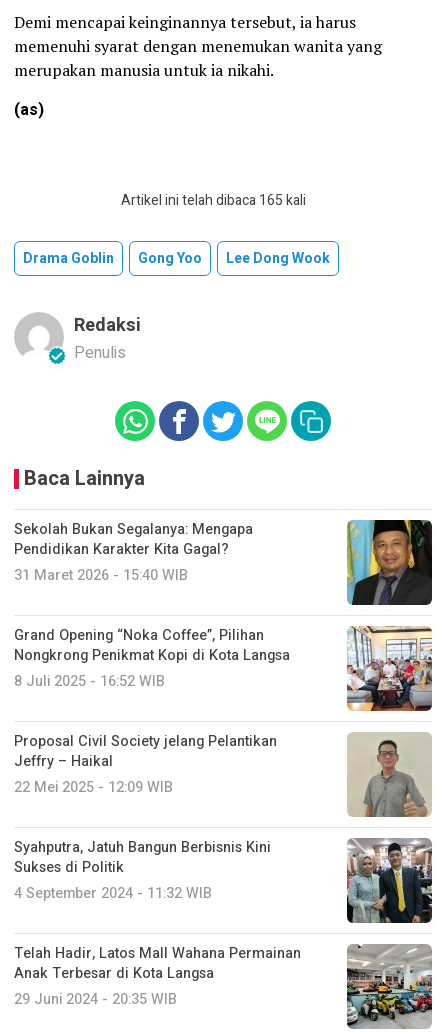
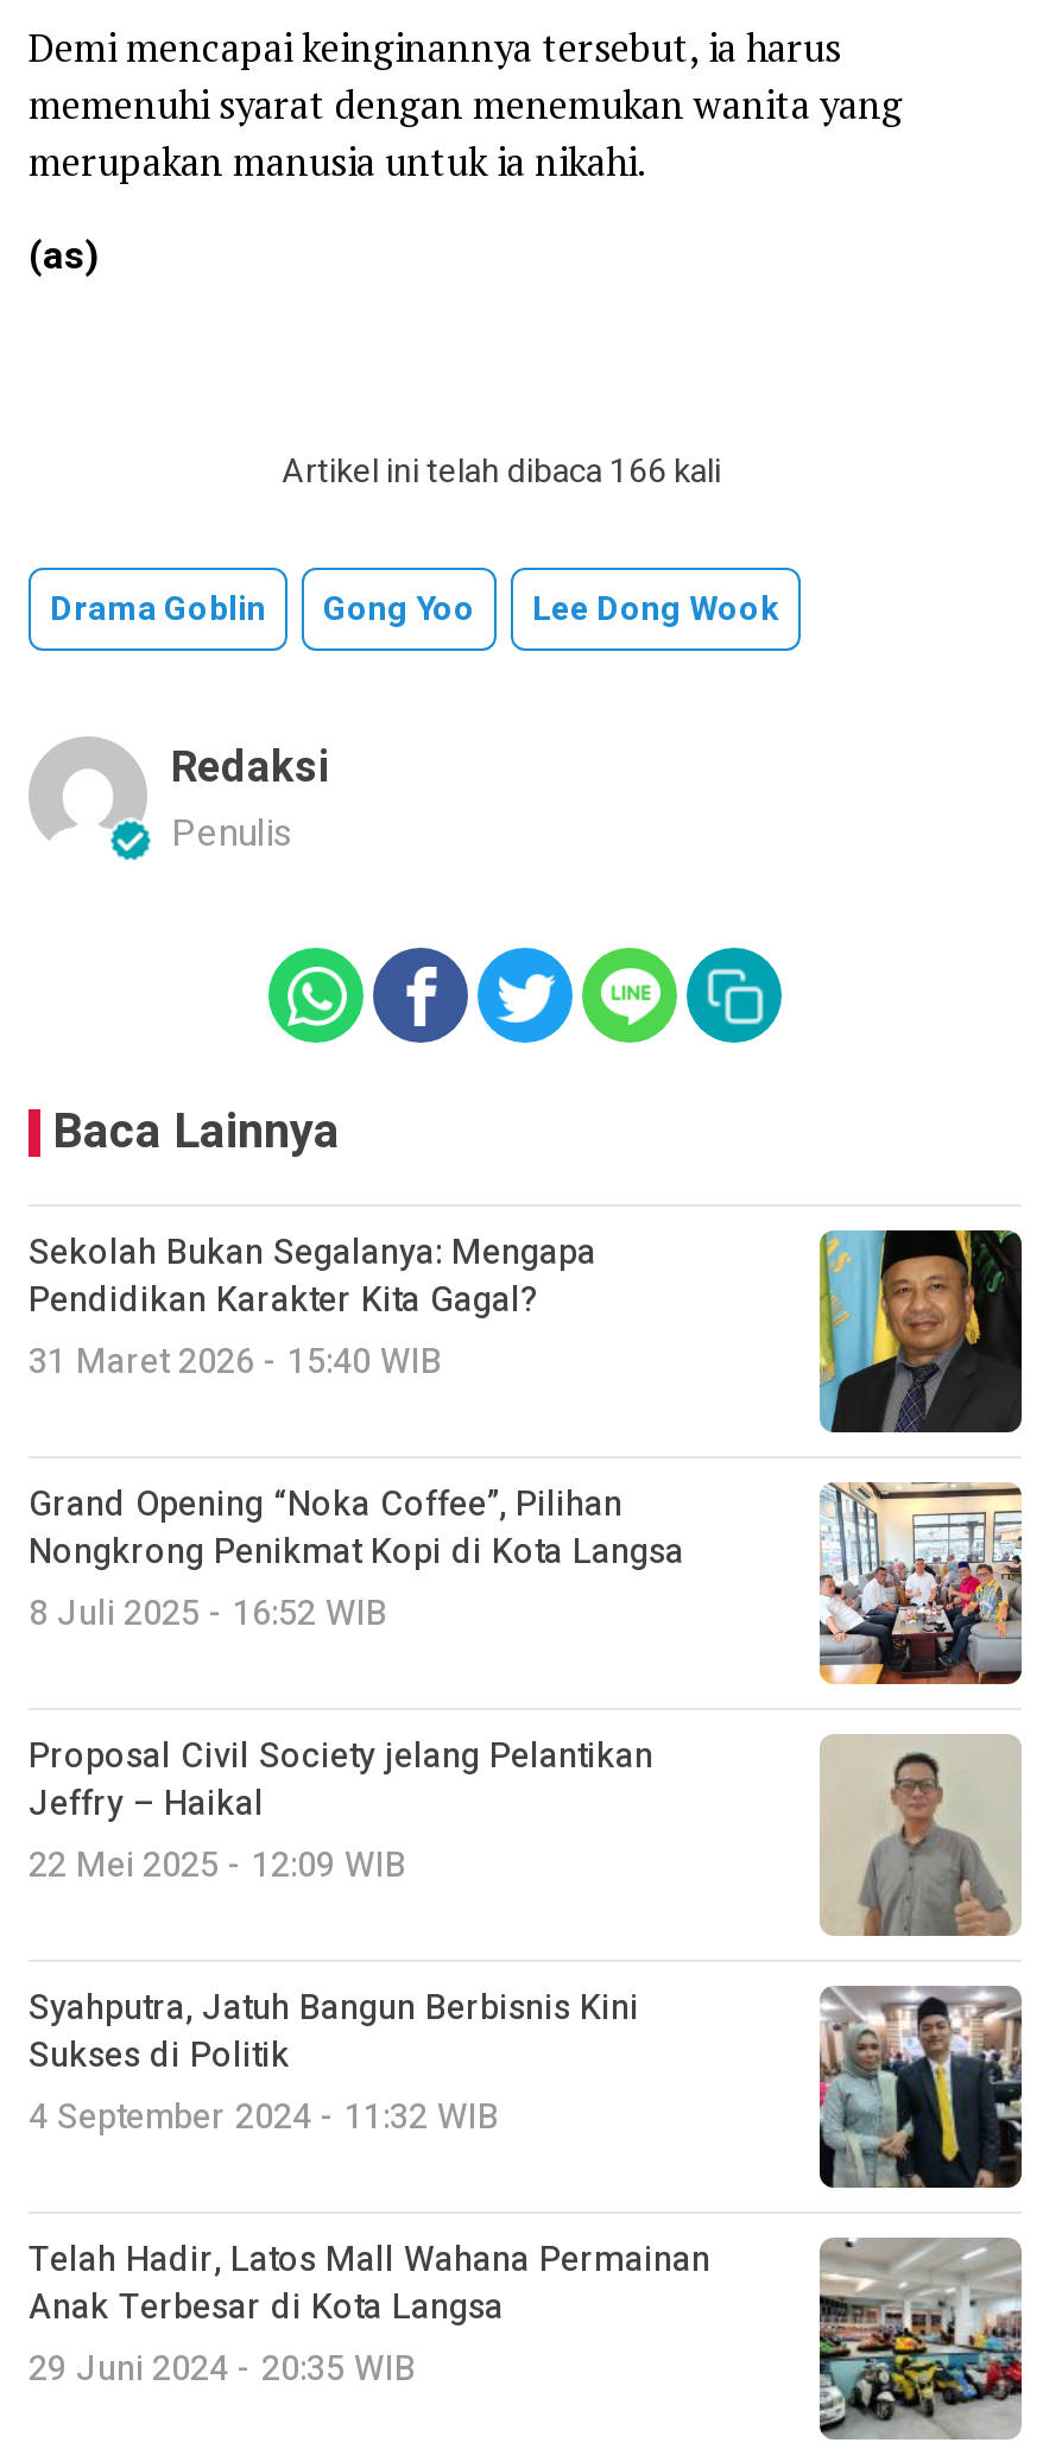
[120,190,305,211] Artikel ini telah dibaca 165 kali -> [282,447,721,496] Artikel ini telah dibaca 166 kali

